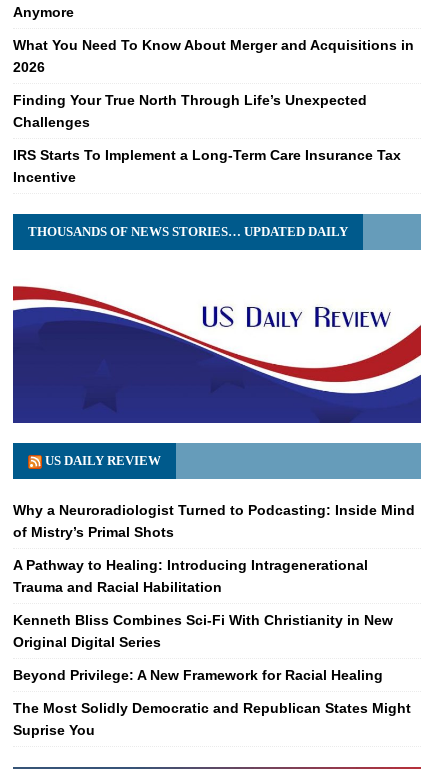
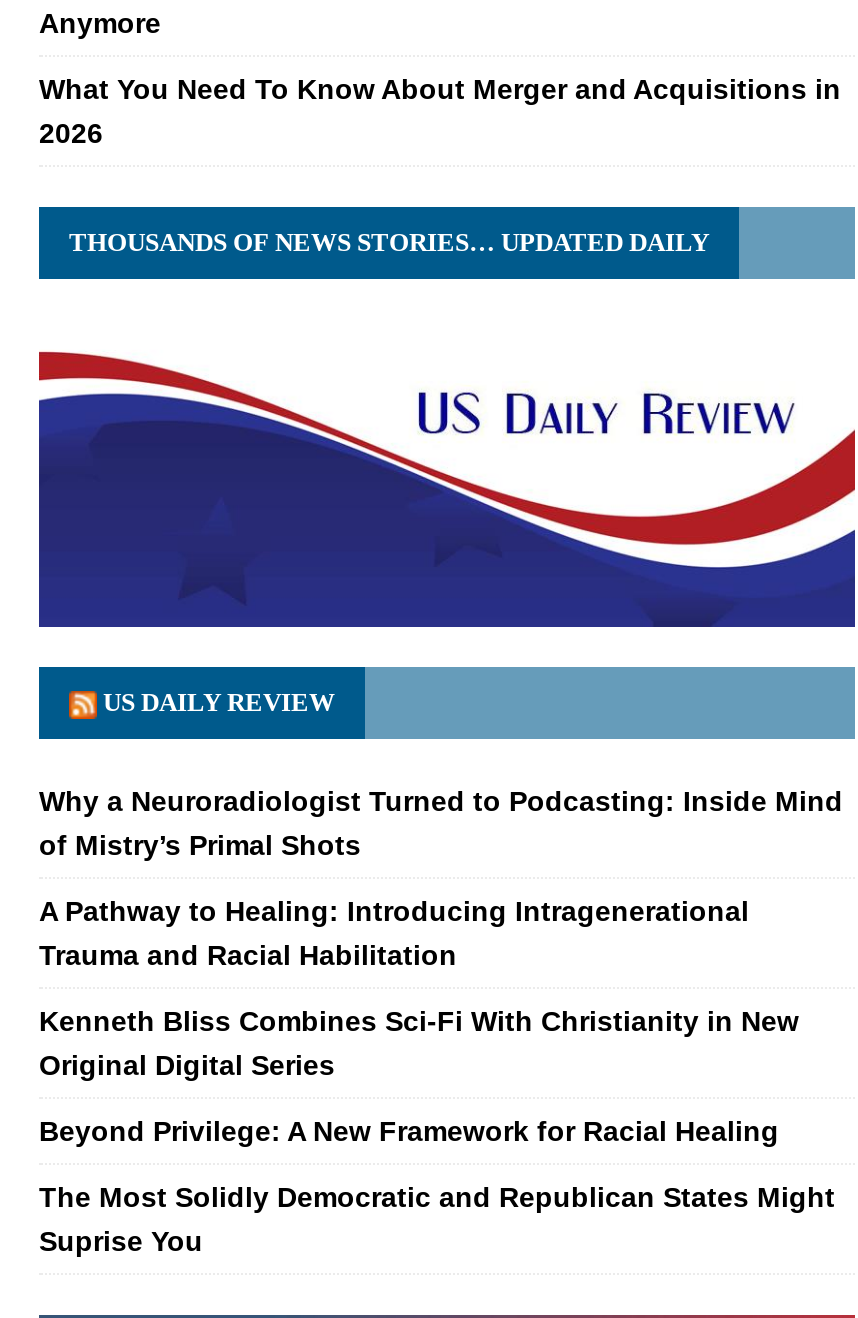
[13,92,401,185] Finding Your True North Through Life’s Unexpected | Challenges | IRS Starts To Implement a Long-Term Care Insurance Tax | Incentive -> none

